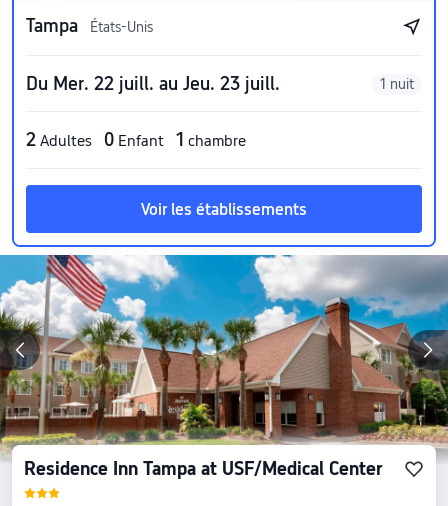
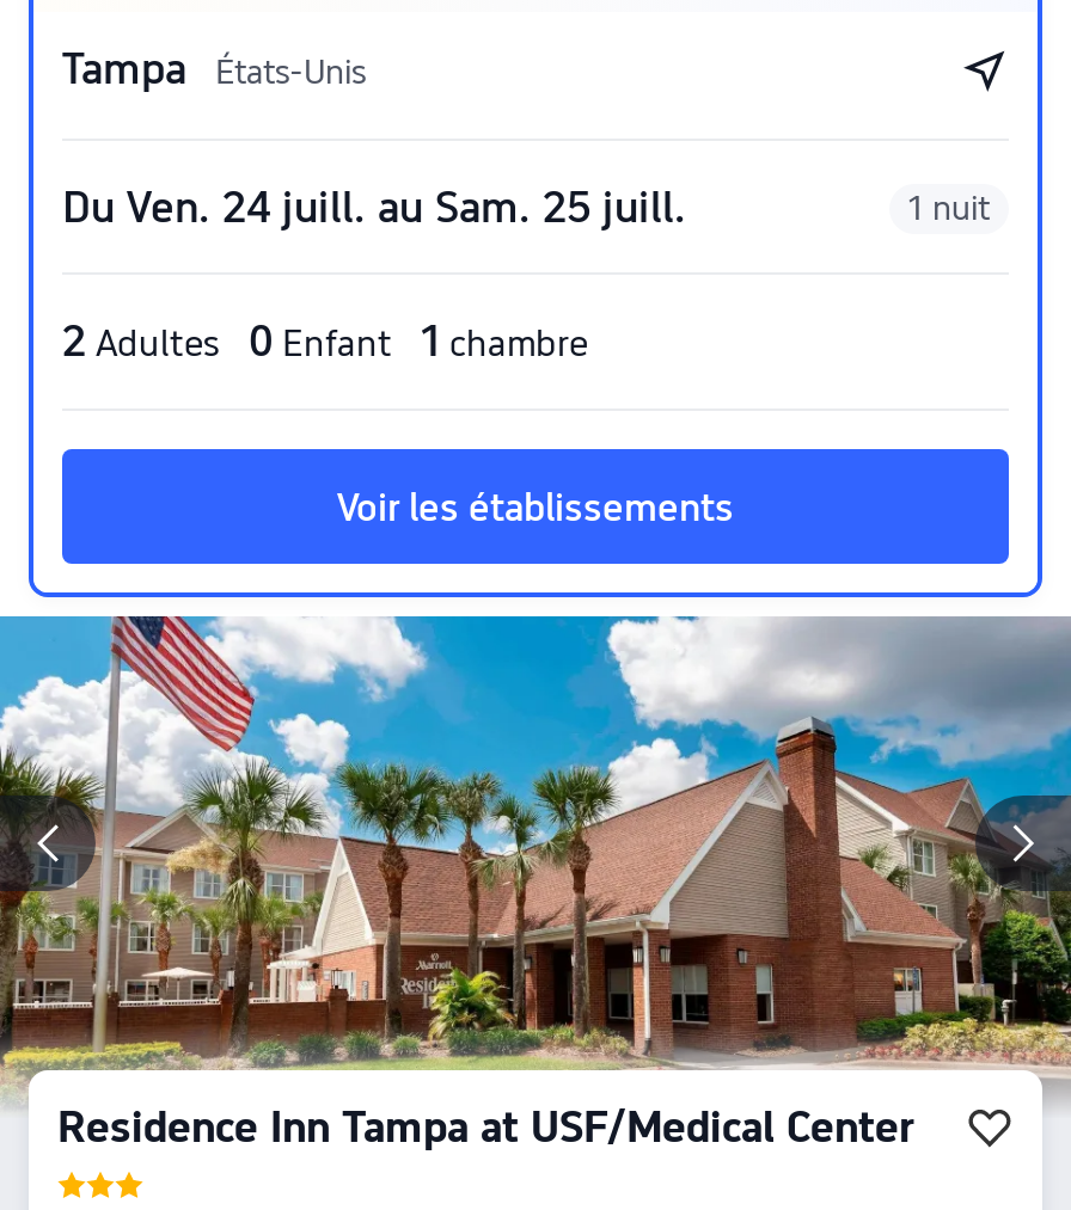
[26,73,280,94] Du Mer. 22 juill. au Jeu. 23 juill. -> [62,182,686,232] Du Ven. 24 juill. au Sam. 25 juill.

